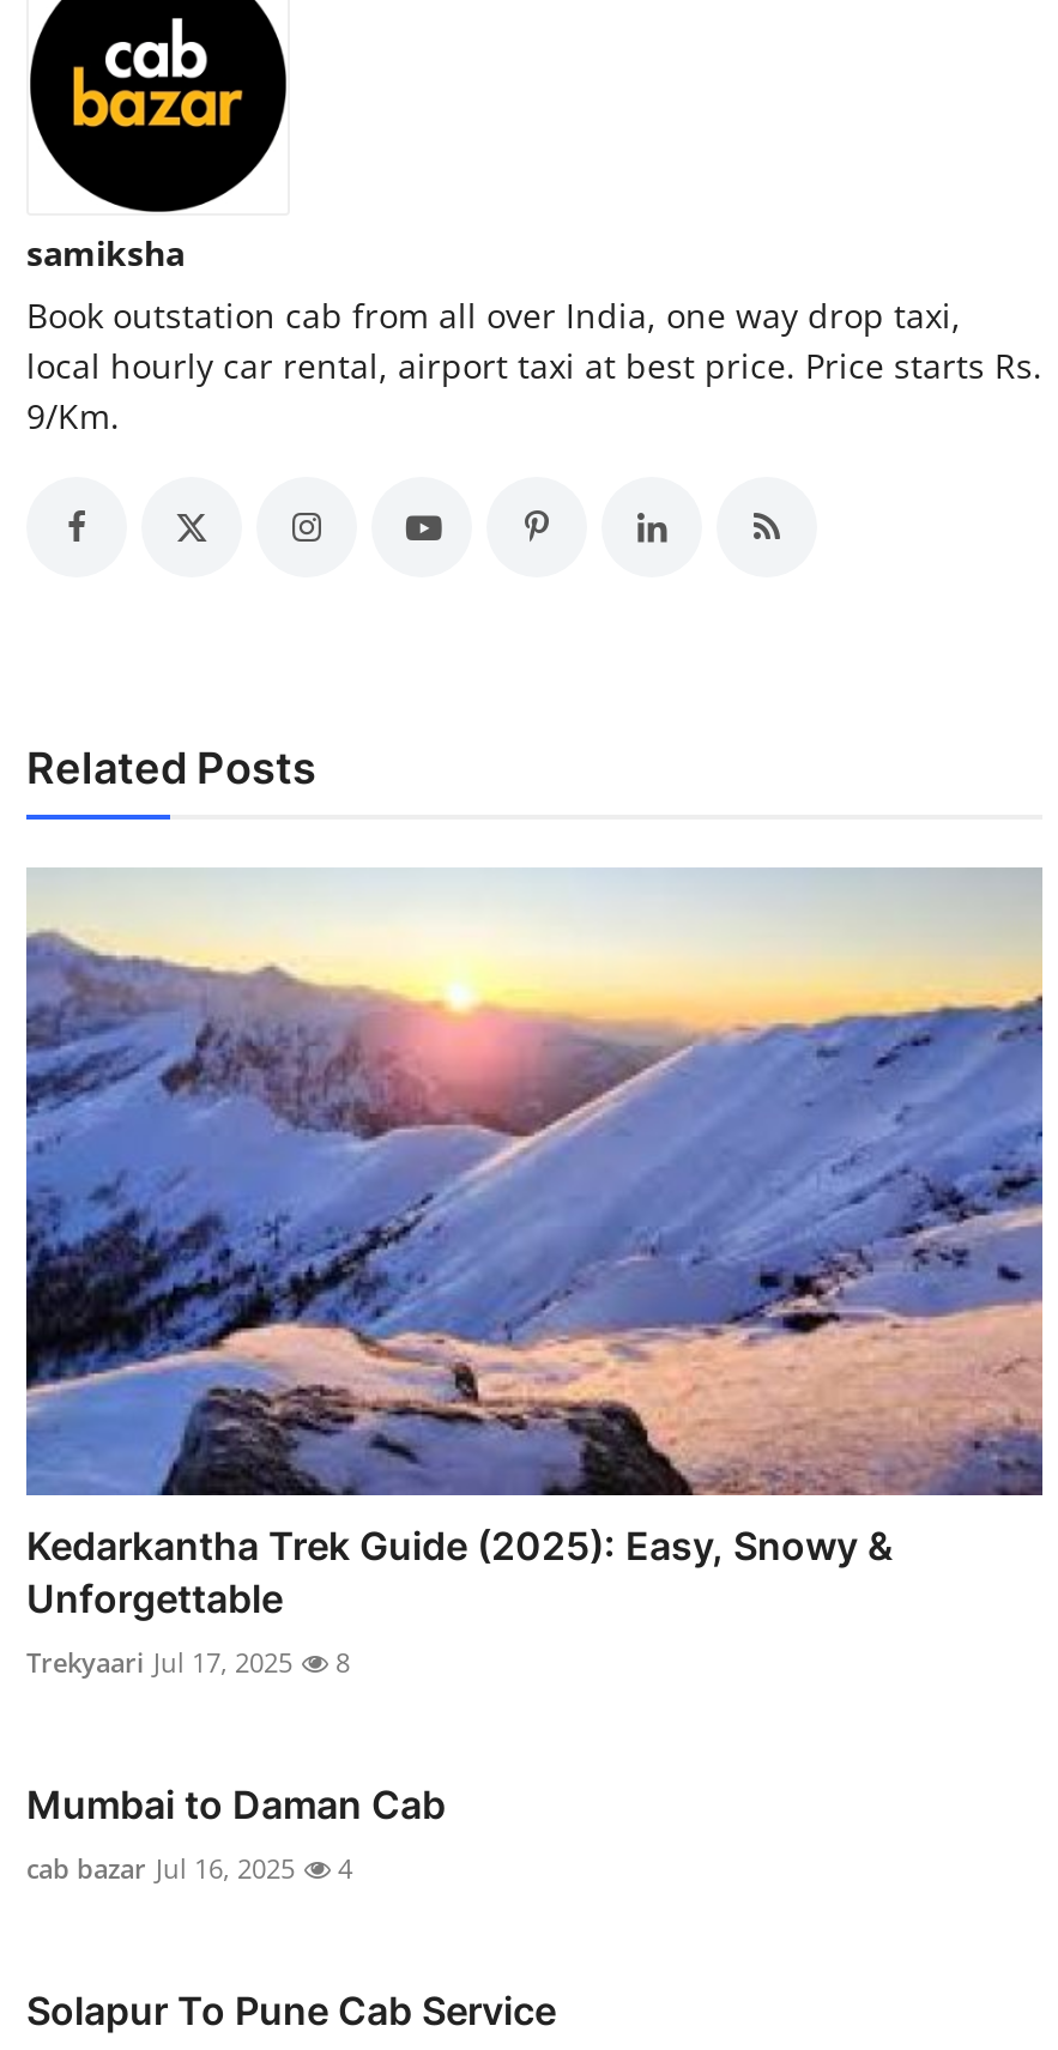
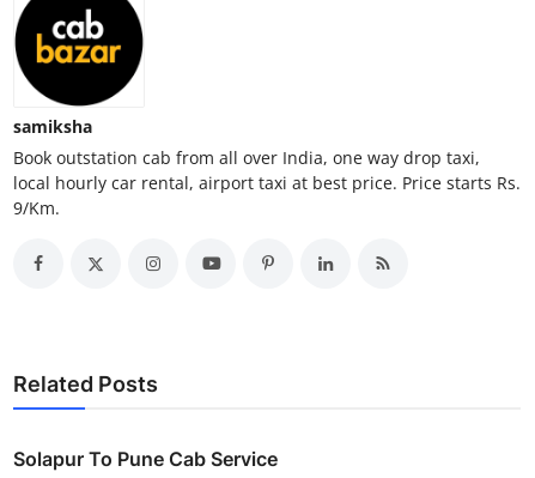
[24,867,1045,1886] [image] | Kedarkantha Trek Guide (2025): Easy, Snowy & | Unforgettable | Trekyaari Jul 17, 2025 | 8 | Mumbai to Daman Cab | cab bazar Jul 16, 2025 | 4 -> none

